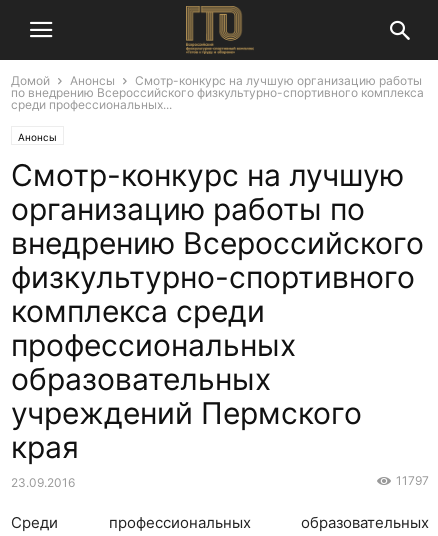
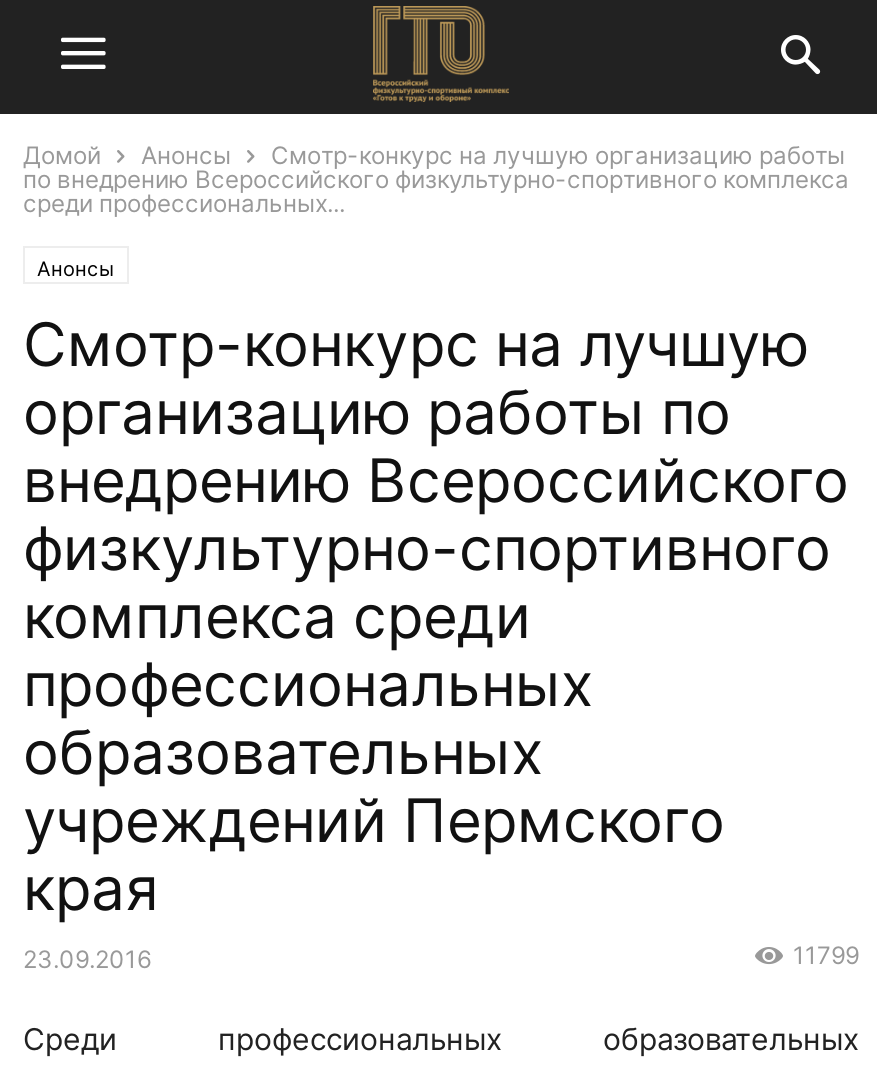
[396,473,429,488] 11797 -> [793,940,859,970] 11799

